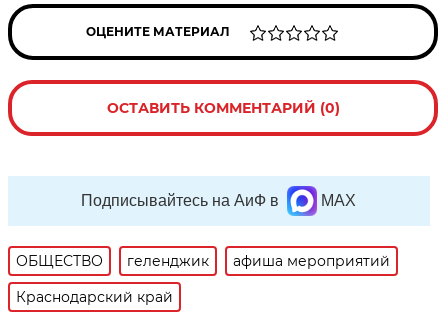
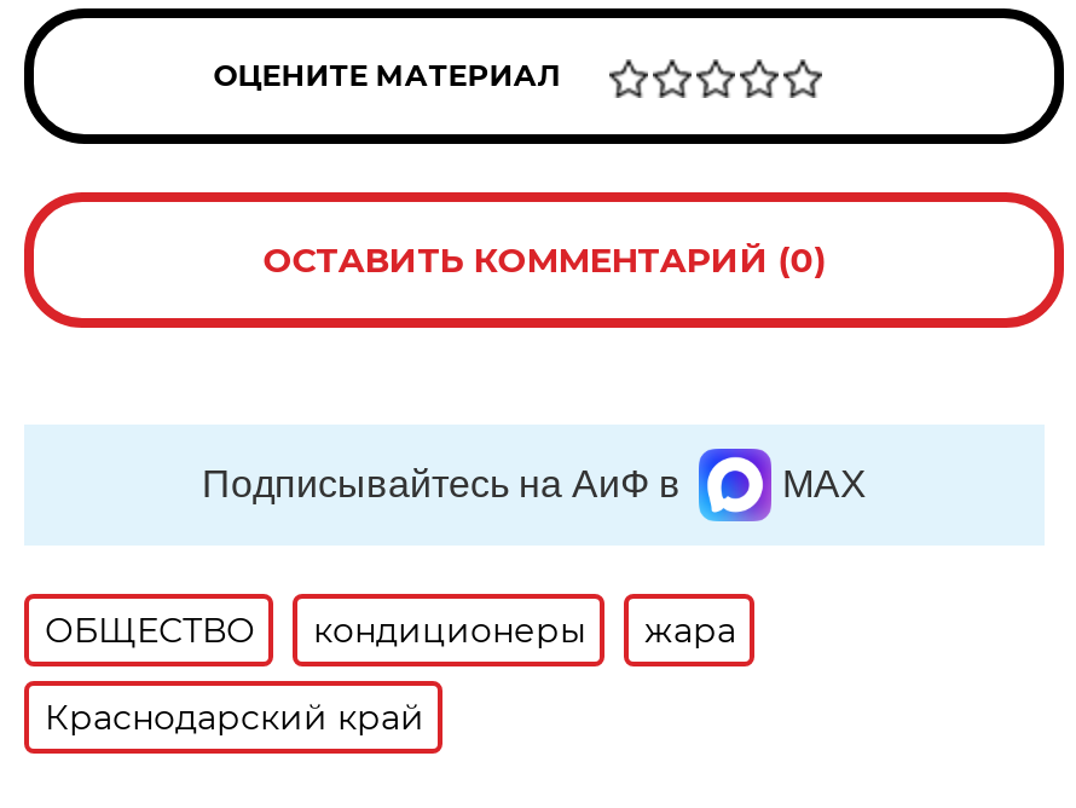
[127,252,390,270] геленджик | афиша мероприятий -> [313,608,736,652] кондиционеры | жара

